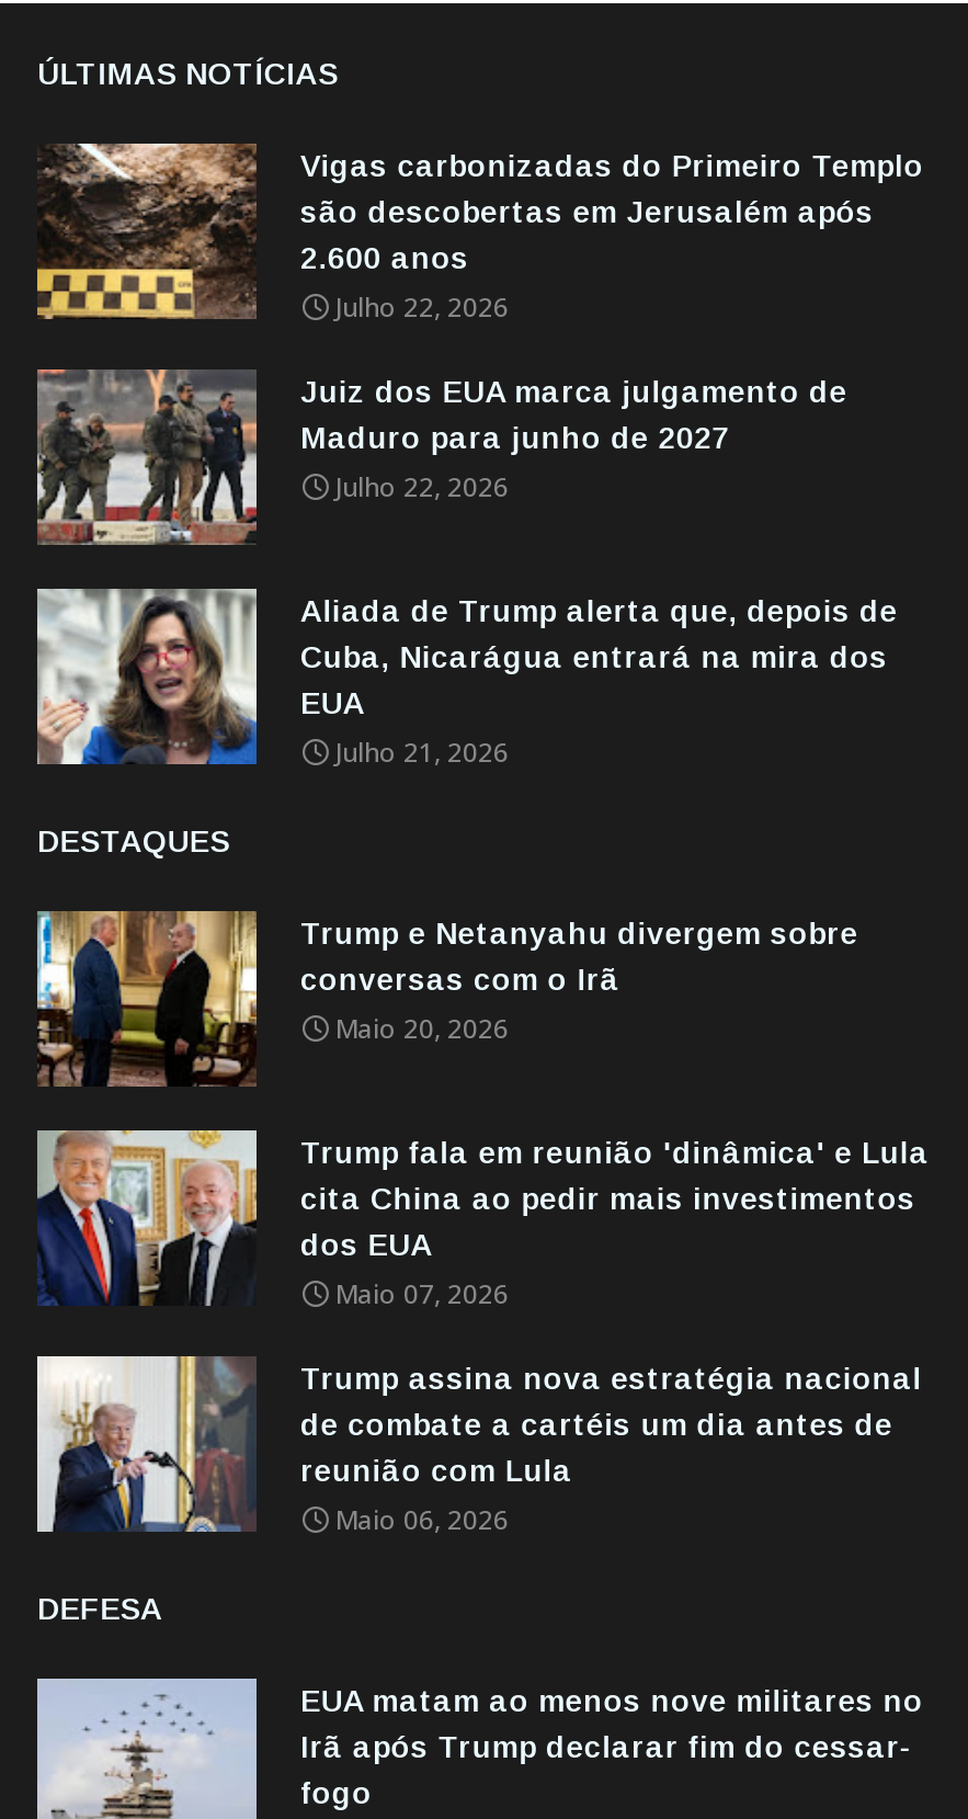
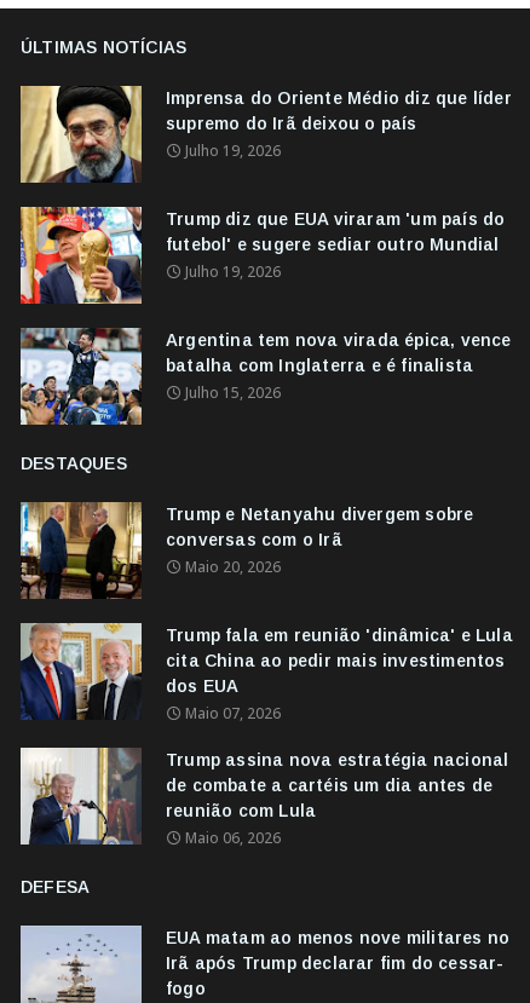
[37,141,924,325] [image] | Vigas carbonizadas do Primeiro Templo | são descobertas em Jerusalém após | 2.600 anos | Julho 22, 2026 -> [19,85,512,184] [image] | Imprensa do Oriente Médio diz que líder | supremo do Irã deixou o país | Julho 19, 2026
[37,367,847,547] [image] | Juiz dos EUA marca julgamento de | Maduro para junho de 2027 | Julho 22, 2026 -> [21,206,505,305] [image] | Trump diz que EUA viraram 'um país do | futebol' e sugere sediar outro Mundial | Julho 19, 2026
[37,587,898,770] [image] | Aliada de Trump alerta que, depois de | Cuba, Nicarágua entrará na mira dos | EUA | Julho 21, 2026 -> [21,327,511,426] [image] | Argentina tem nova virada épica, vence | batalha com Inglaterra e é finalista | Julho 15, 2026

